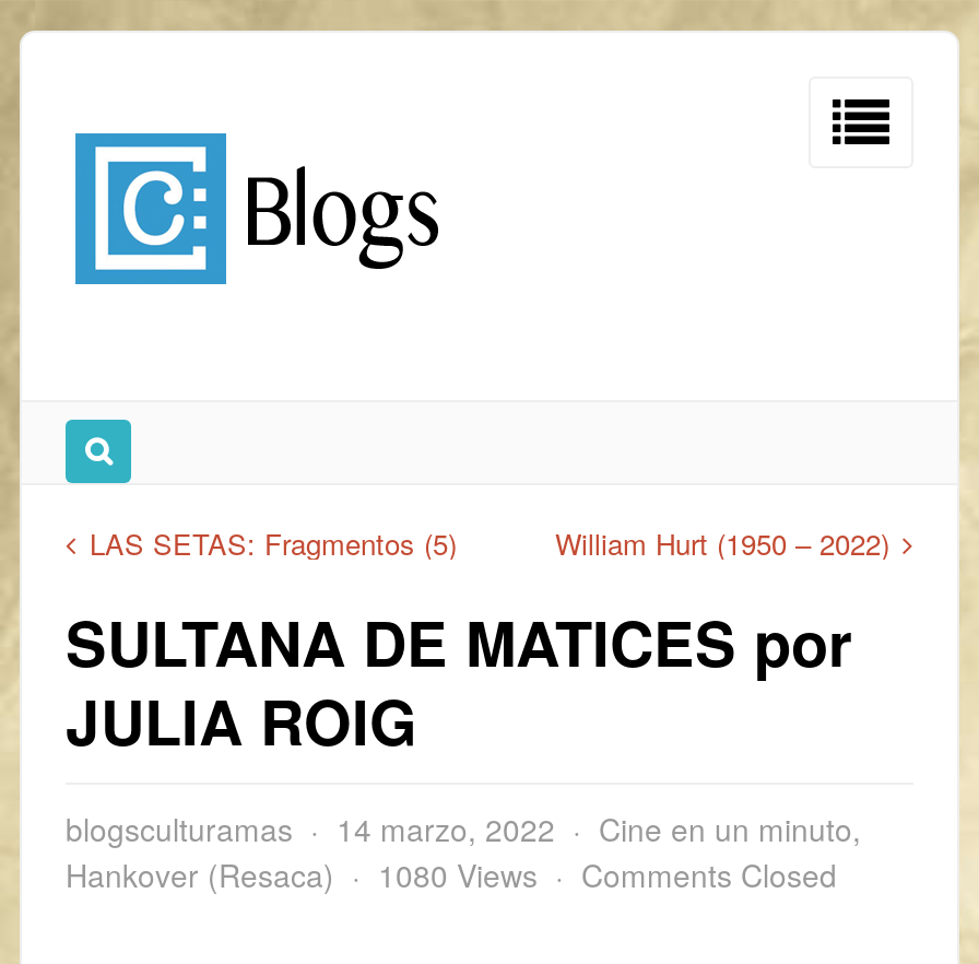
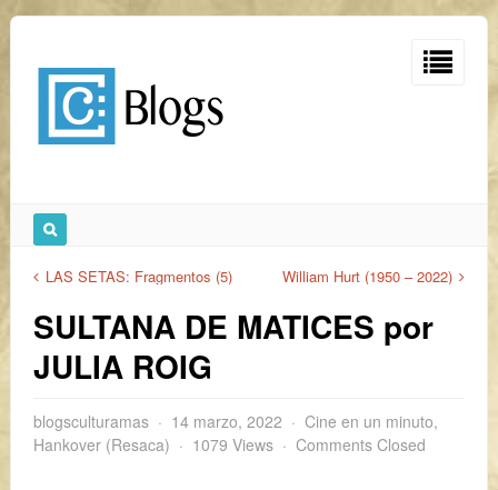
[66,853,837,896] Hankover (Resaca) 1080 Views Comments Closed -> [33,433,426,456] Hankover (Resaca) 1079 Views Comments Closed

